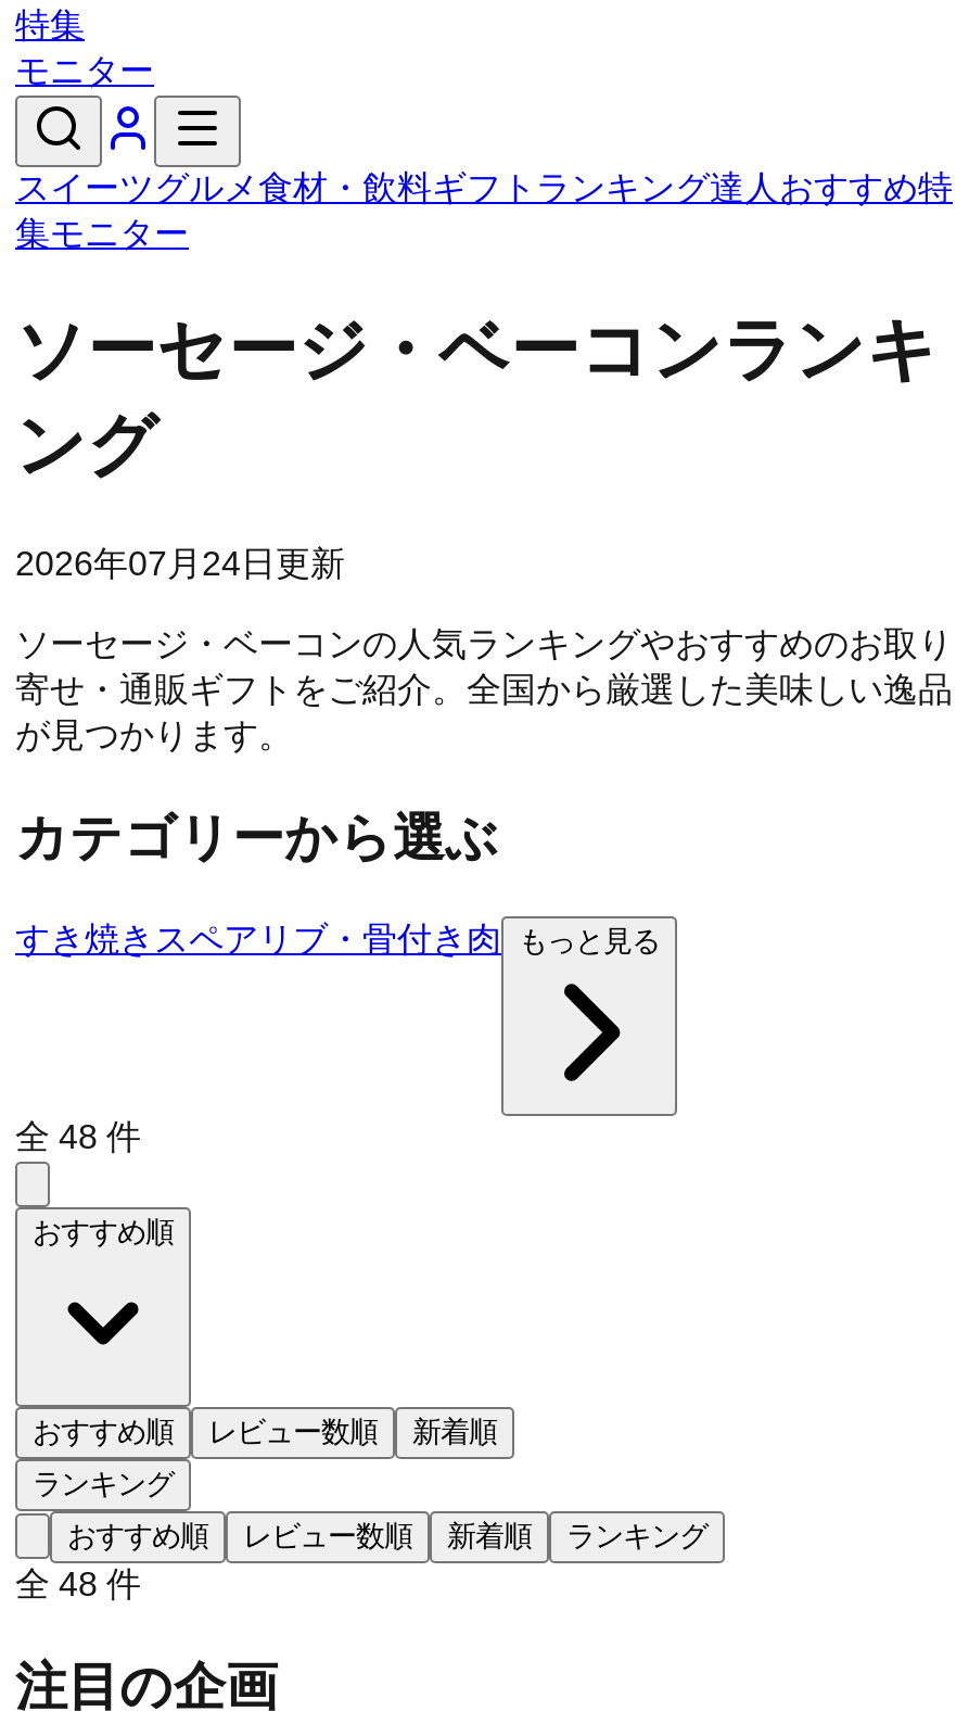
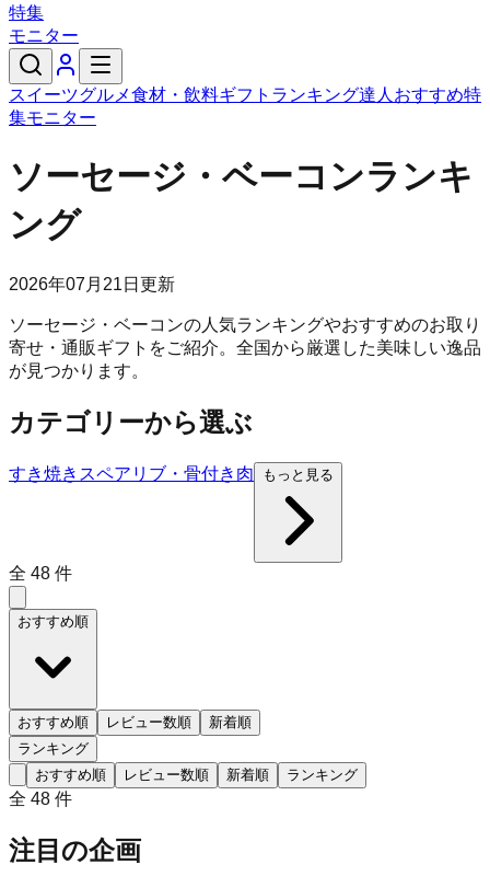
[15,545,345,582] 2026年07月24日更新 -> [9,275,175,293] 2026年07月21日更新

